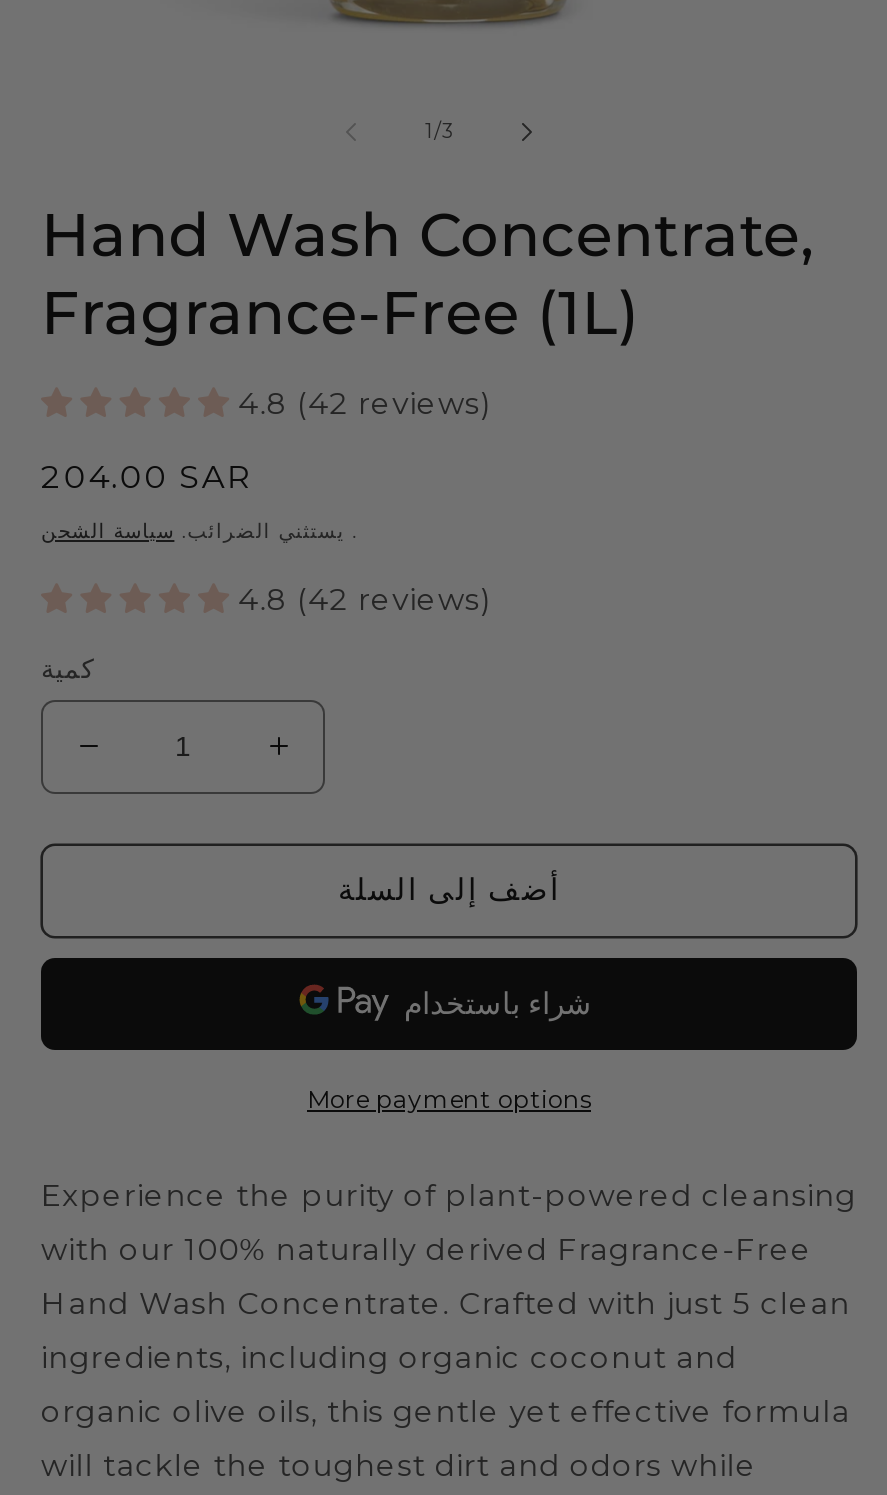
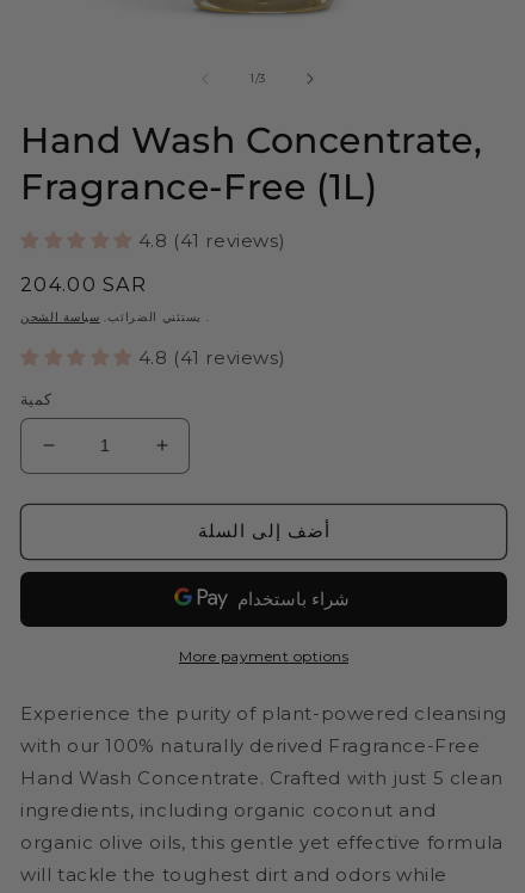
[238,383,492,421] 4.8 (42 reviews) -> [138,229,286,252] 4.8 (41 reviews)
[238,579,492,617] 4.8 (42 reviews) -> [138,346,286,369] 4.8 (41 reviews)

